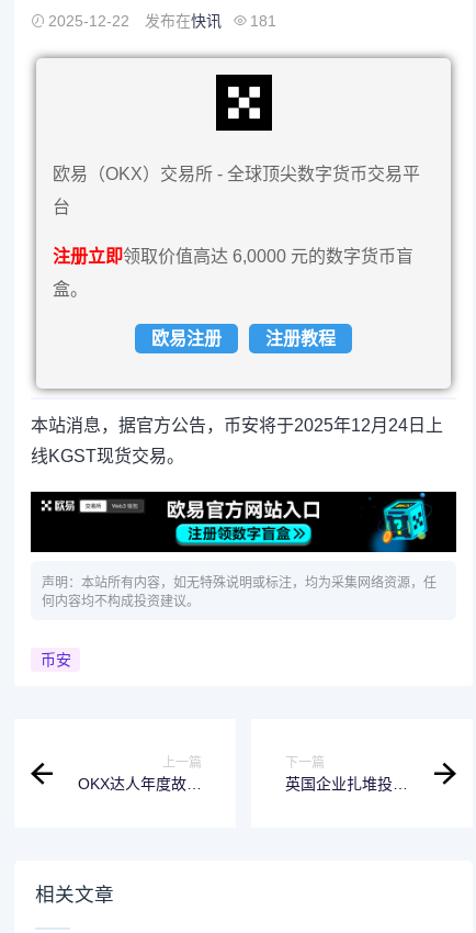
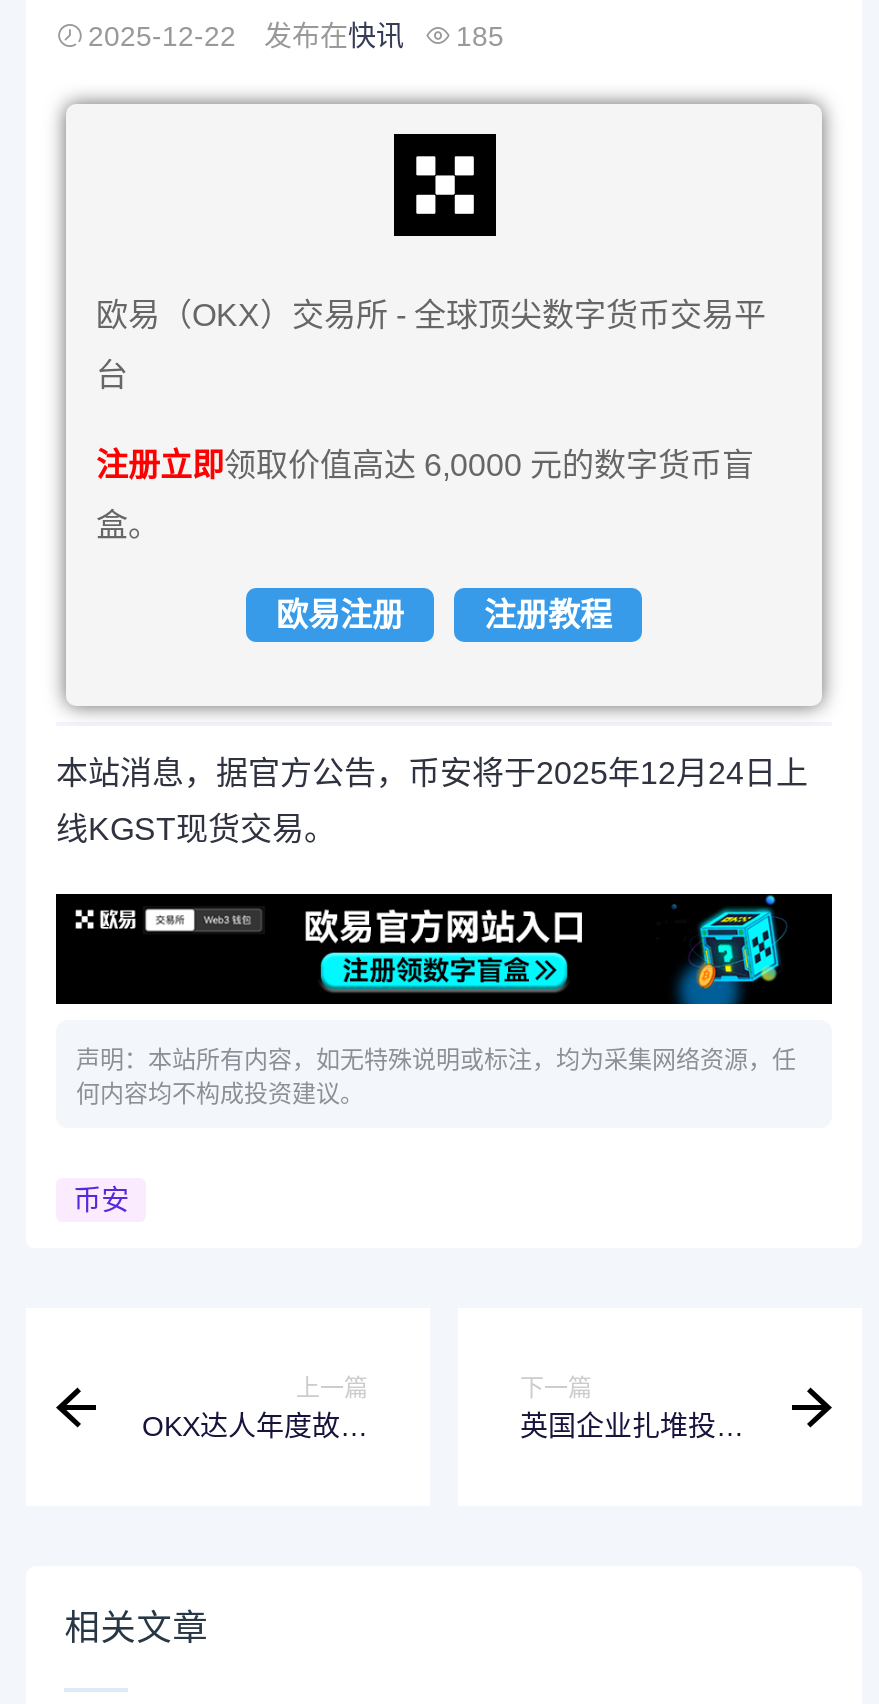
[48,12,276,30] 2025-12-22 发布在快讯 181 -> [88,20,504,52] 2025-12-22 发布在快讯 185

